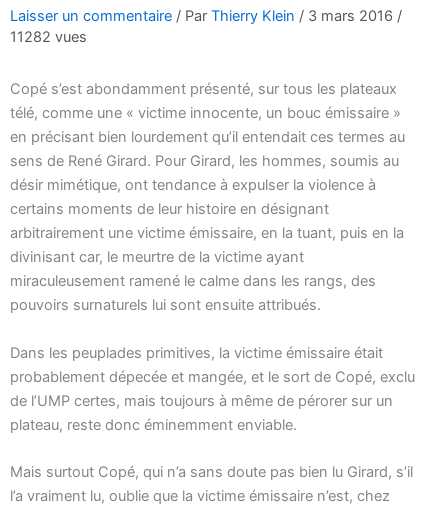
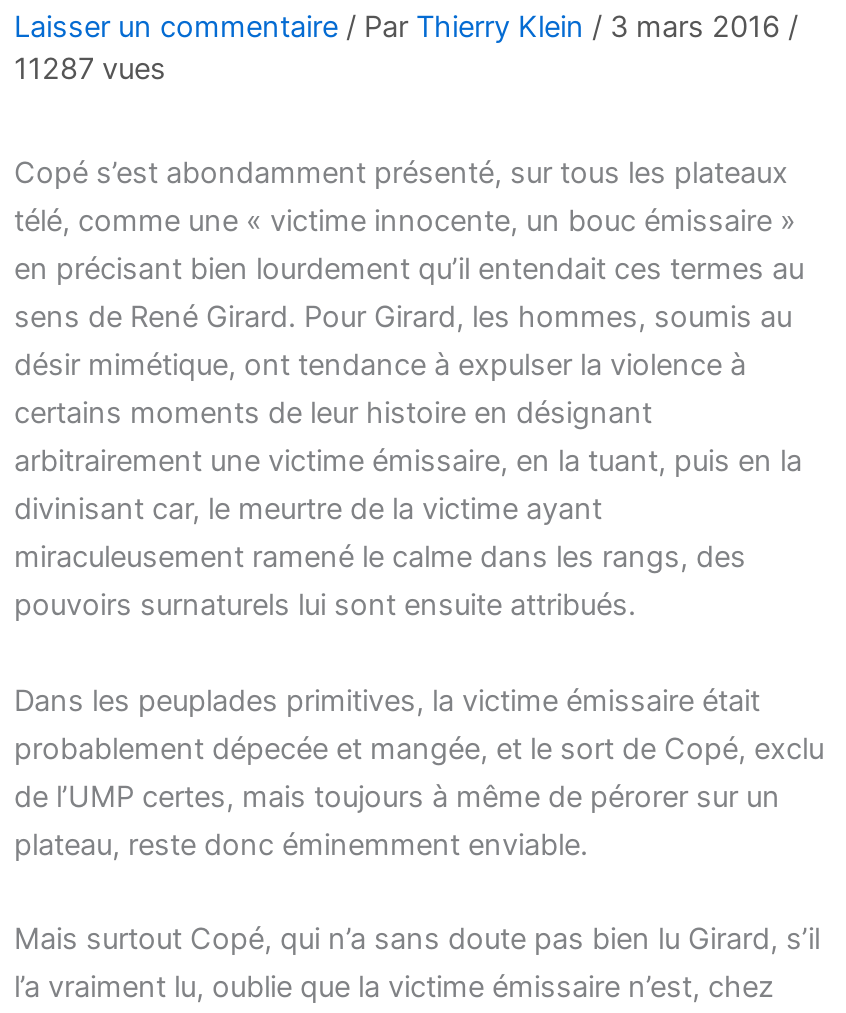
[10,28,87,46] 11282 vues -> [14,51,166,87] 11287 vues

